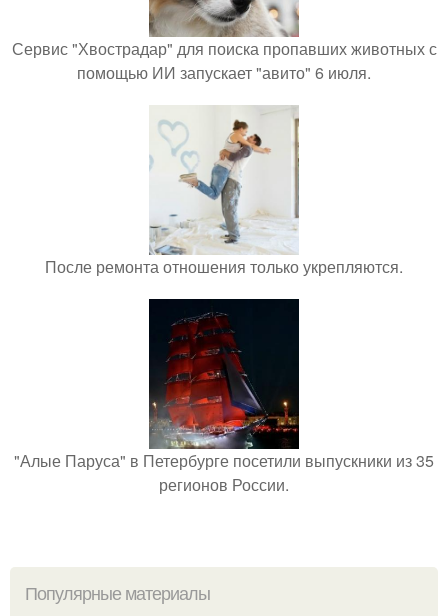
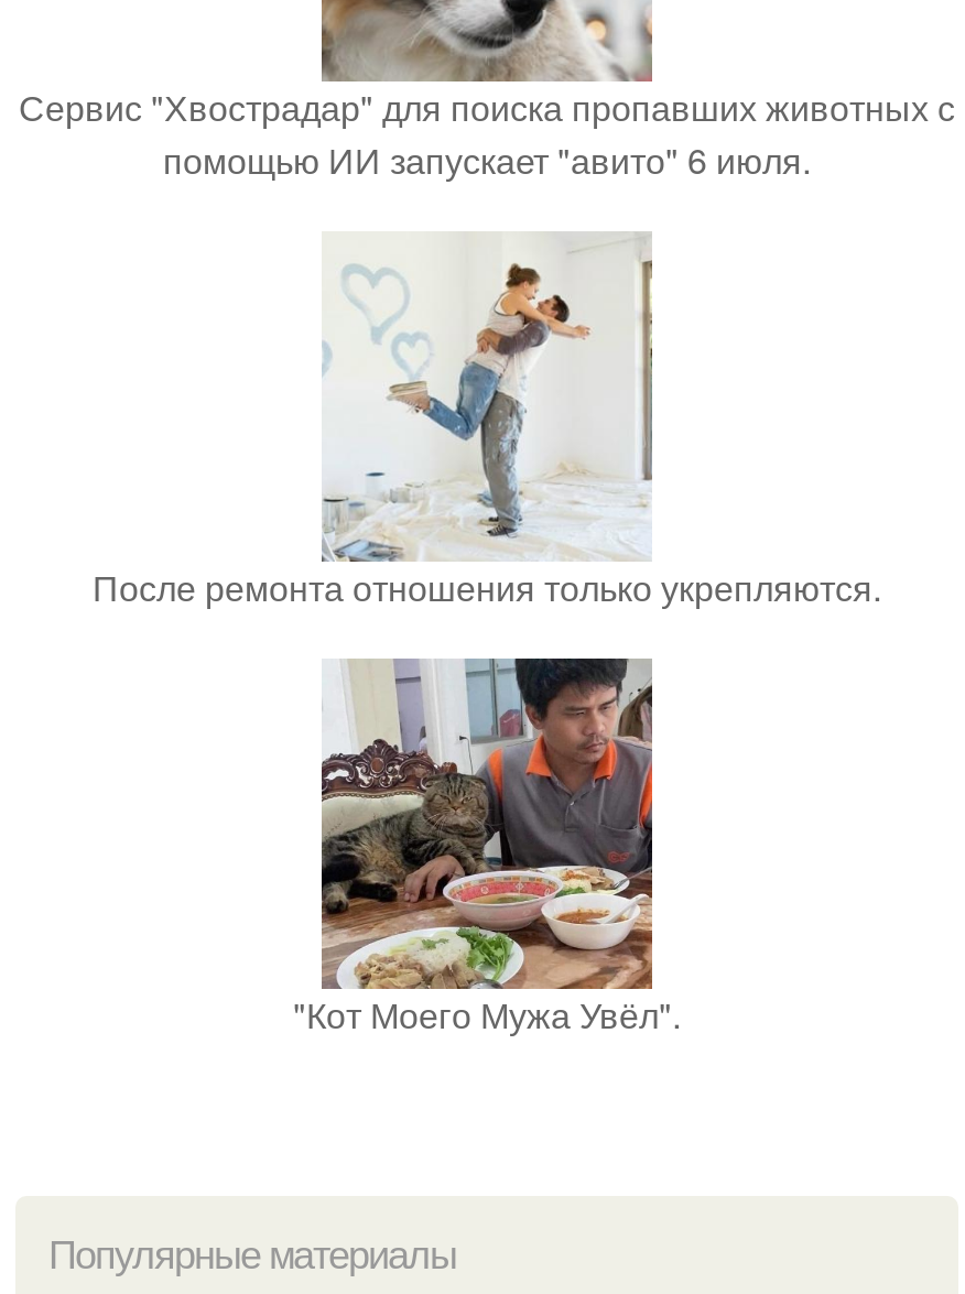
[14,298,434,496] [image] | "Алые Паруса" в Петербурге посетили выпускники из 35 | регионов России. -> [293,656,681,1040] [image] | "Кот Моего Мужа Увёл".

